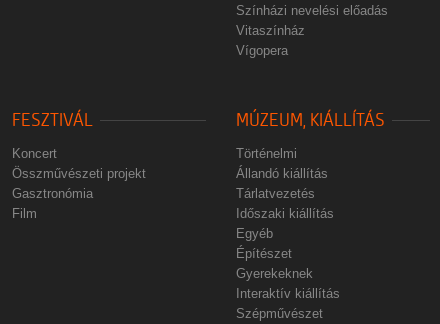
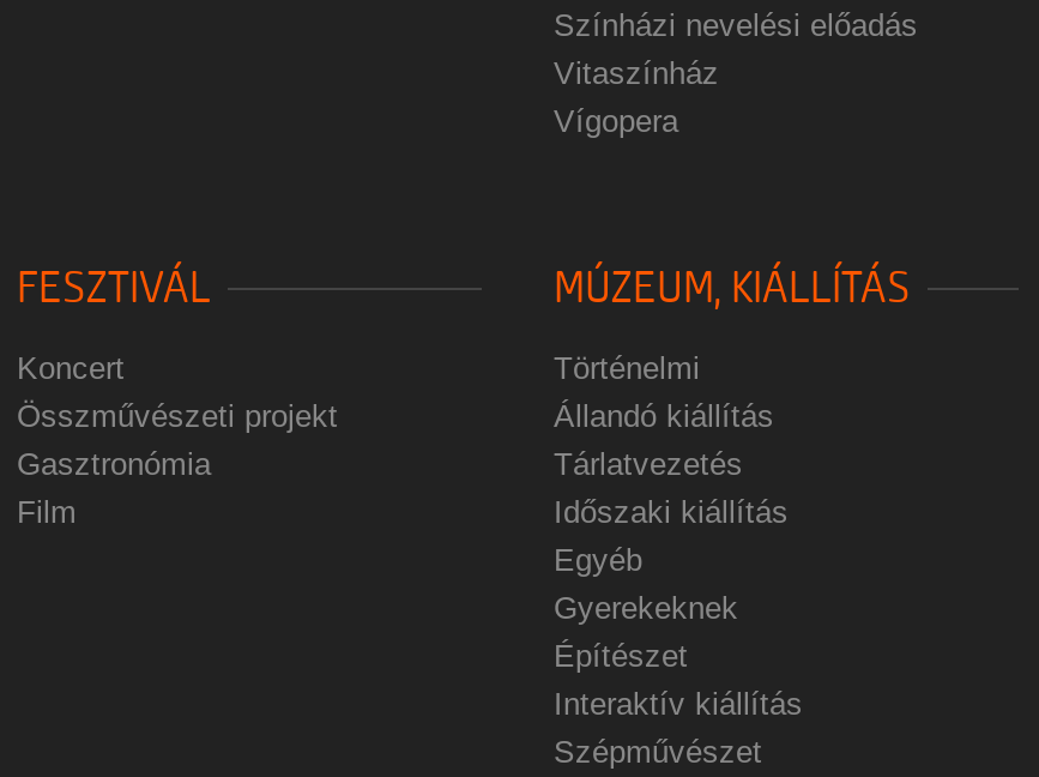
moved [236,246,292,261] -> [554,637,688,673]: Építészet
moved [236,266,313,281] -> [554,589,738,625]: Gyerekeknek

